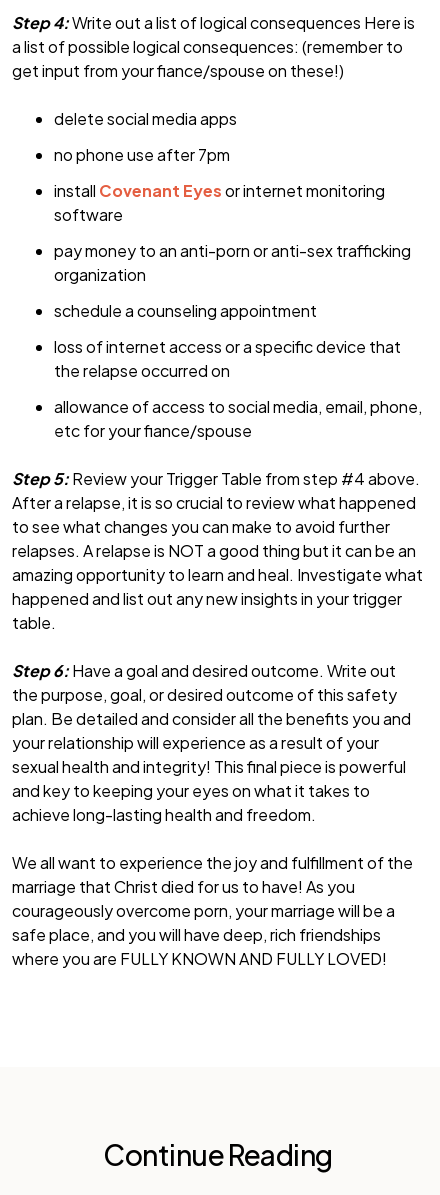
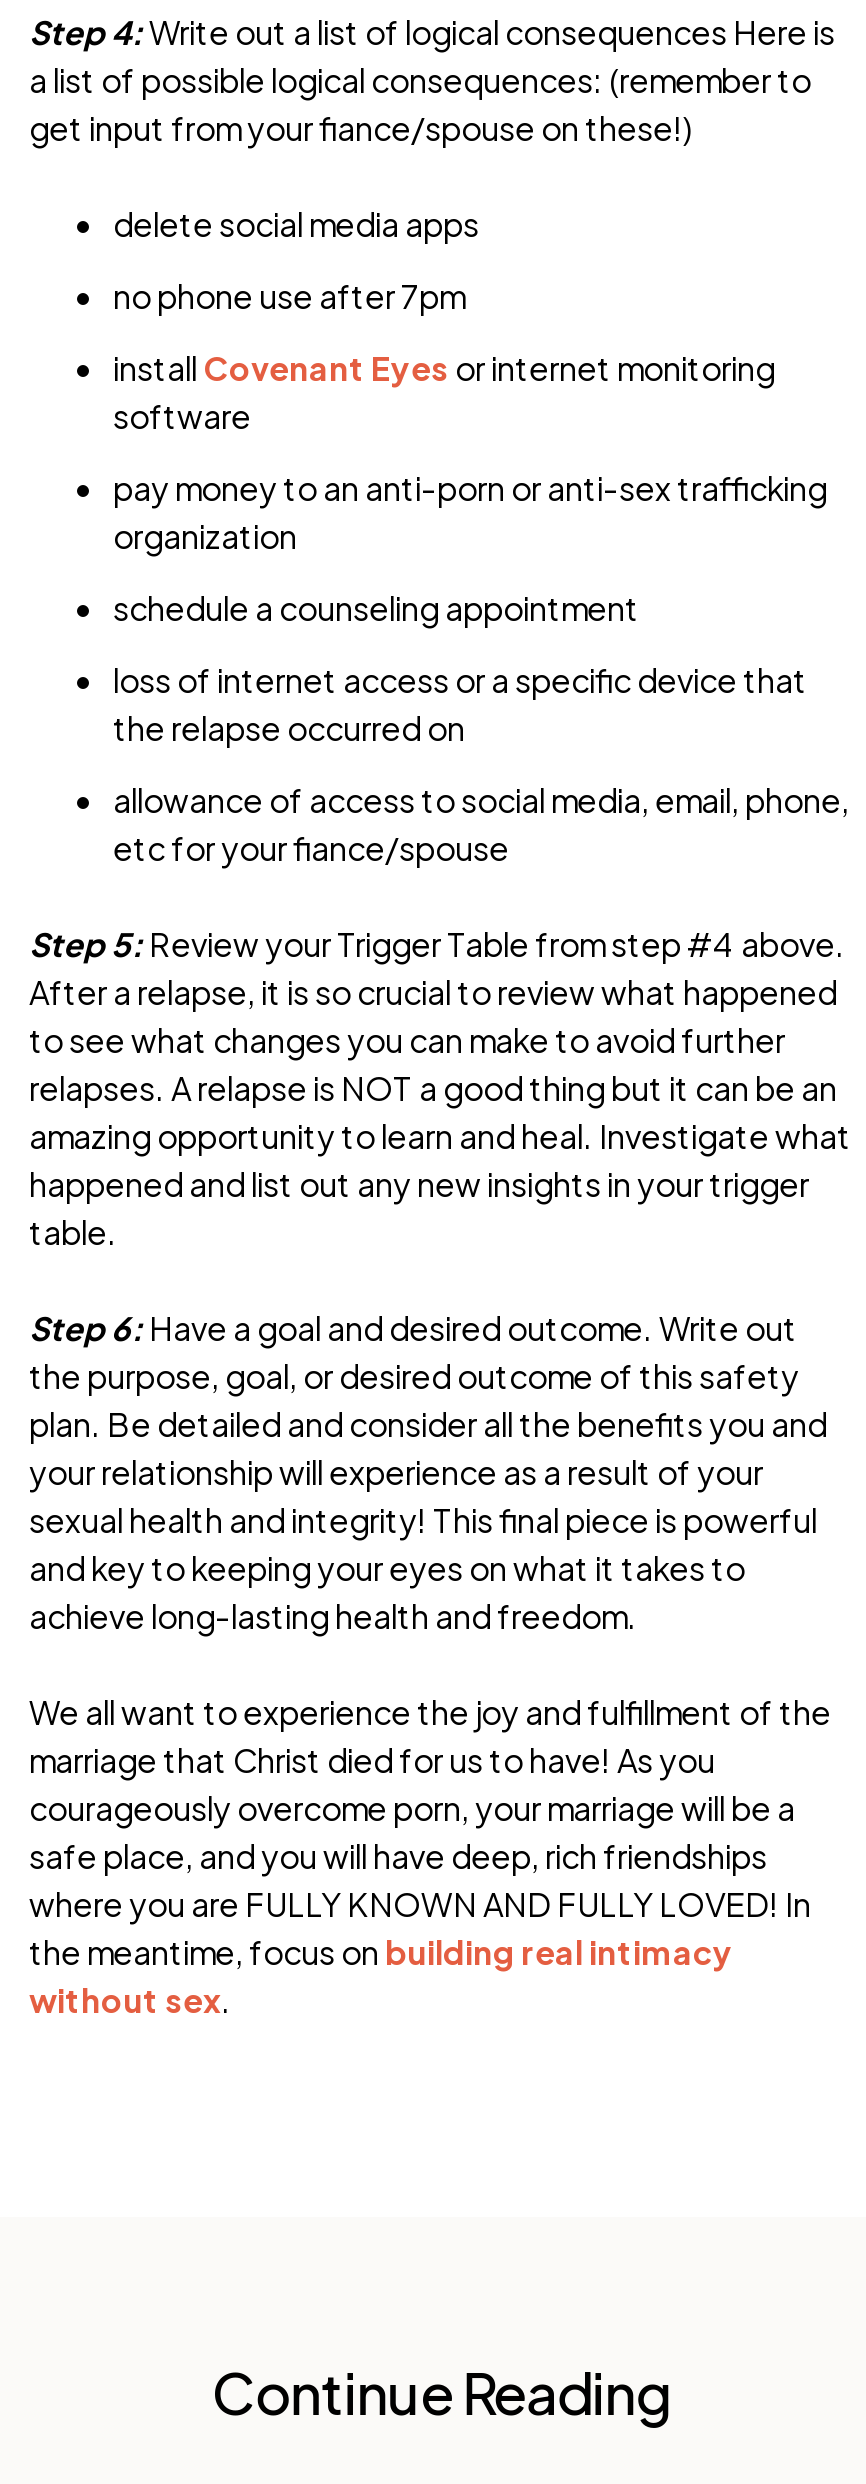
[12,947,387,968] where you are FULLY KNOWN AND FULLY LOVED! -> [29,1882,811,2020] where you are FULLY KNOWN AND FULLY LOVED! In | the meantime, focus on building real intimacy | without sex.

